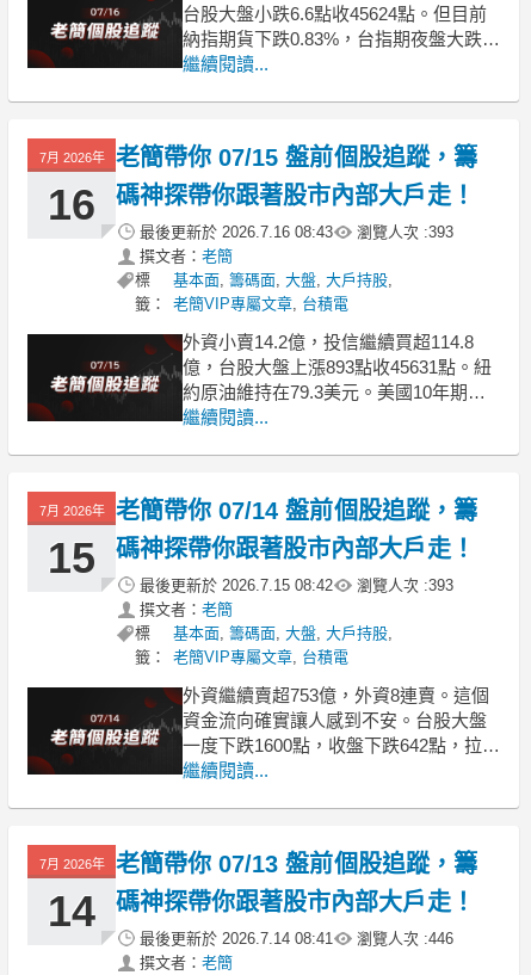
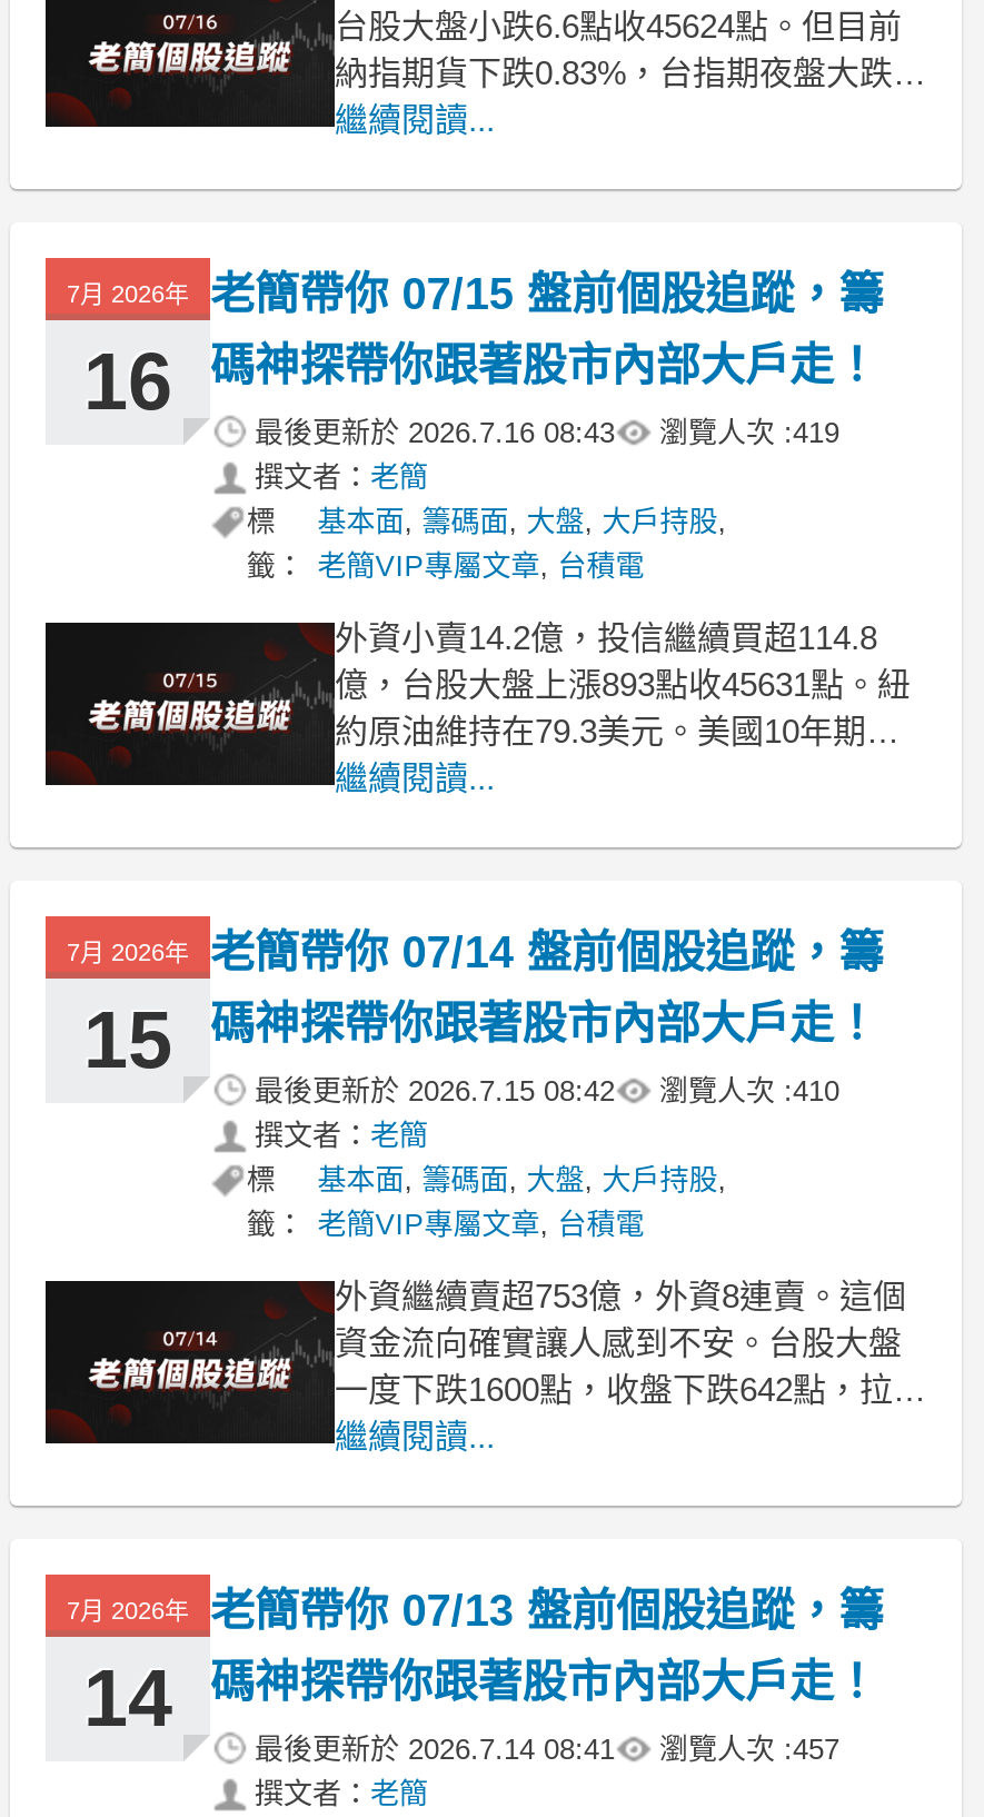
[140,223,453,241] 最後更新於2026.7.16 08:43 瀏覽人次 : 393 -> [255,416,839,449] 最後更新於2026.7.16 08:43 瀏覽人次 : 419
[140,576,453,594] 最後更新於2026.7.15 08:42 瀏覽人次 : 393 -> [255,1074,839,1108] 最後更新於2026.7.15 08:42 瀏覽人次 : 410
[140,930,453,948] 最後更新於2026.7.14 08:41 瀏覽人次 : 446 -> [255,1732,839,1766] 最後更新於2026.7.14 08:41 瀏覽人次 : 457

